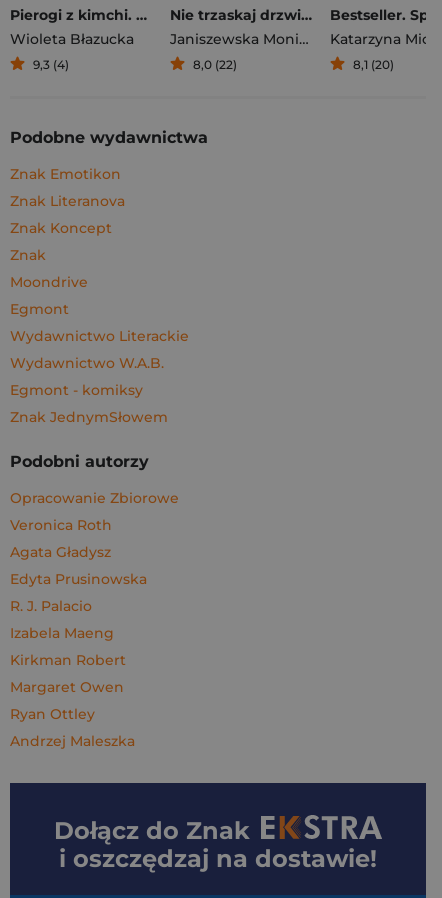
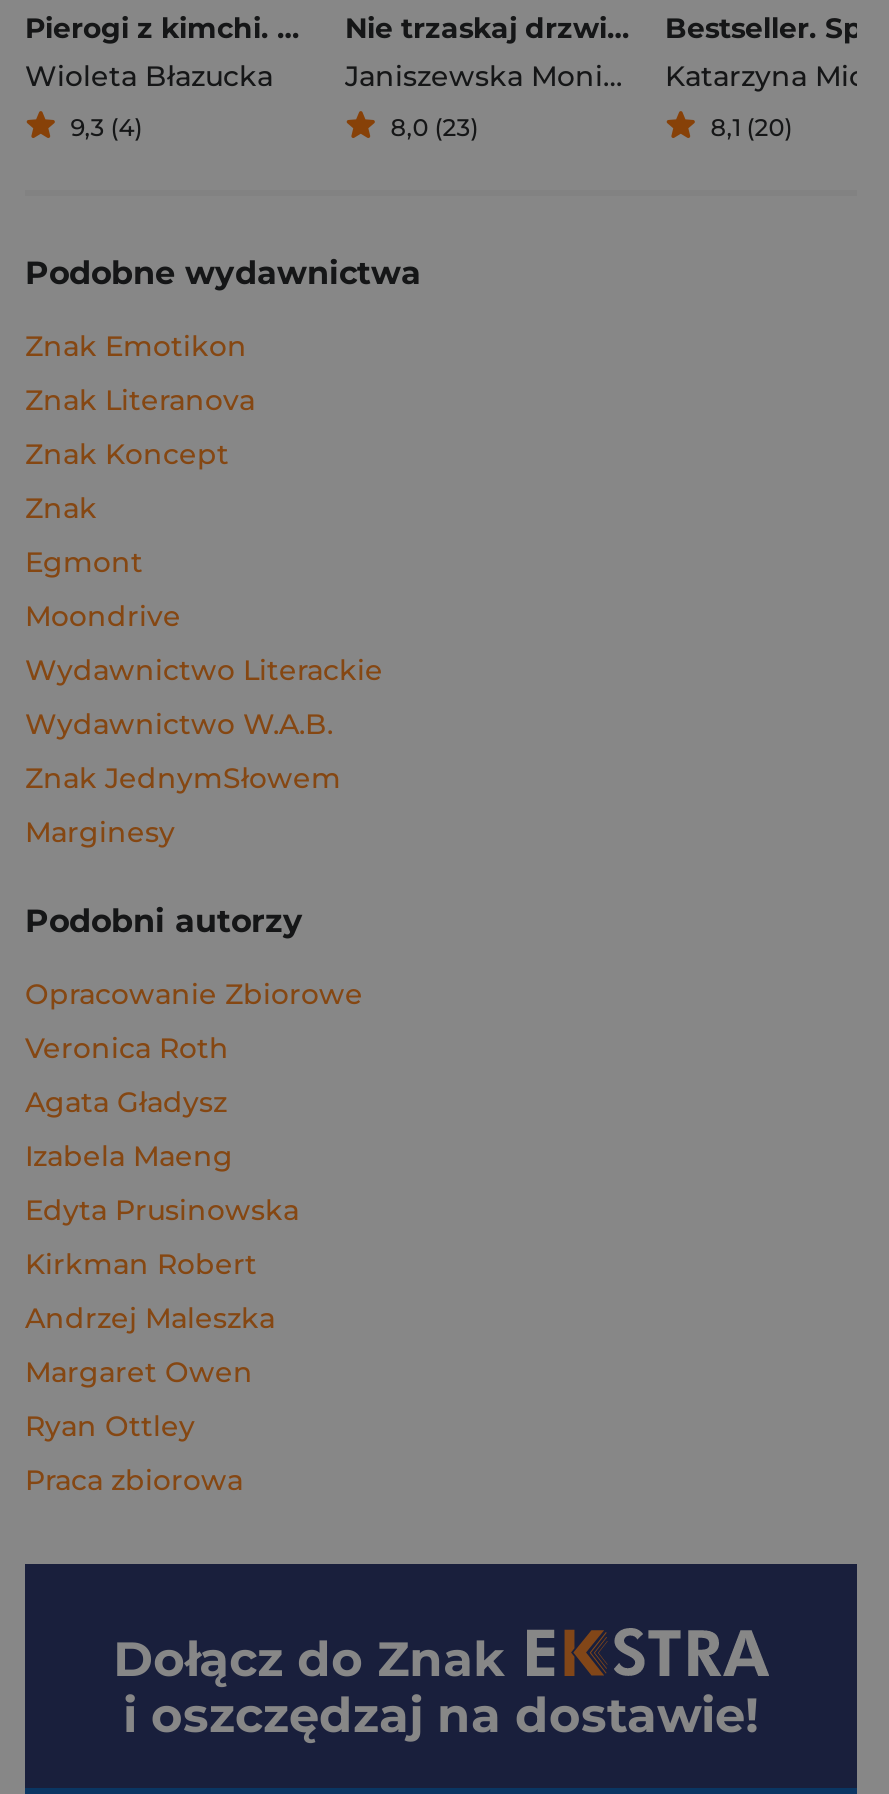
[193,57,237,72] 8,0 (22) -> [391,112,479,142] 8,0 (23)
moved [10,273,88,291] -> [25,598,181,634]: Moondrive
moved [10,300,69,318] -> [25,544,143,580]: Egmont
[10,381,143,399] Egmont - komiksy -> none
moved [10,408,168,426] -> [25,760,341,796]: Znak JednymSłowem
none -> [25,814,175,850] Marginesy
moved [10,570,147,588] -> [25,1192,299,1228]: Edyta Prusinowska
[10,597,92,615] R. J. Palacio -> none
moved [10,624,114,642] -> [25,1138,233,1174]: Izabela Maeng
moved [10,651,126,669] -> [25,1246,257,1282]: Kirkman Robert
none -> [25,1462,243,1498] Praca zbiorowa
moved [10,732,135,750] -> [25,1300,275,1336]: Andrzej Maleszka

